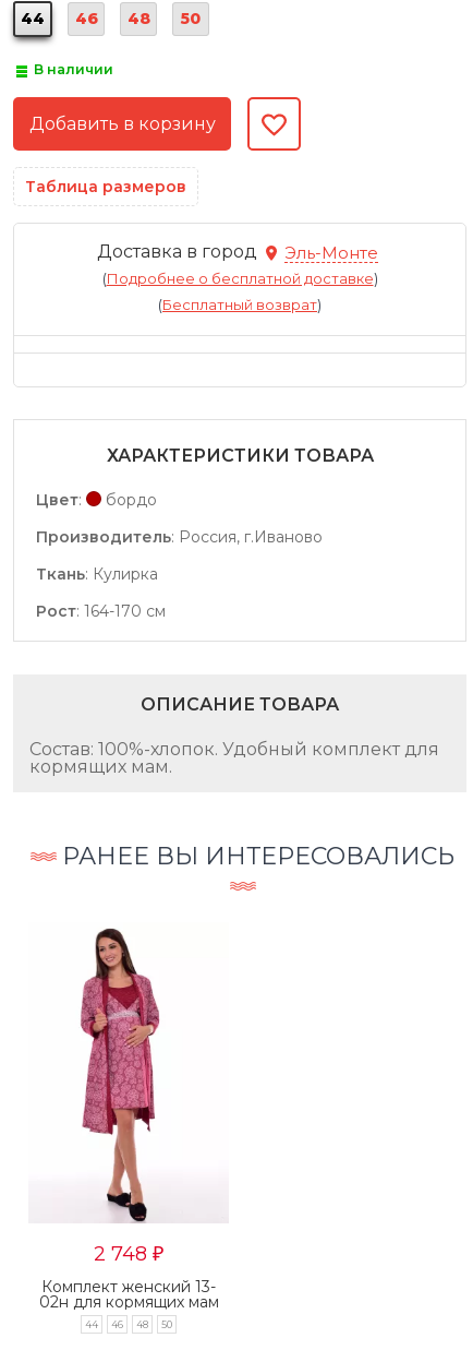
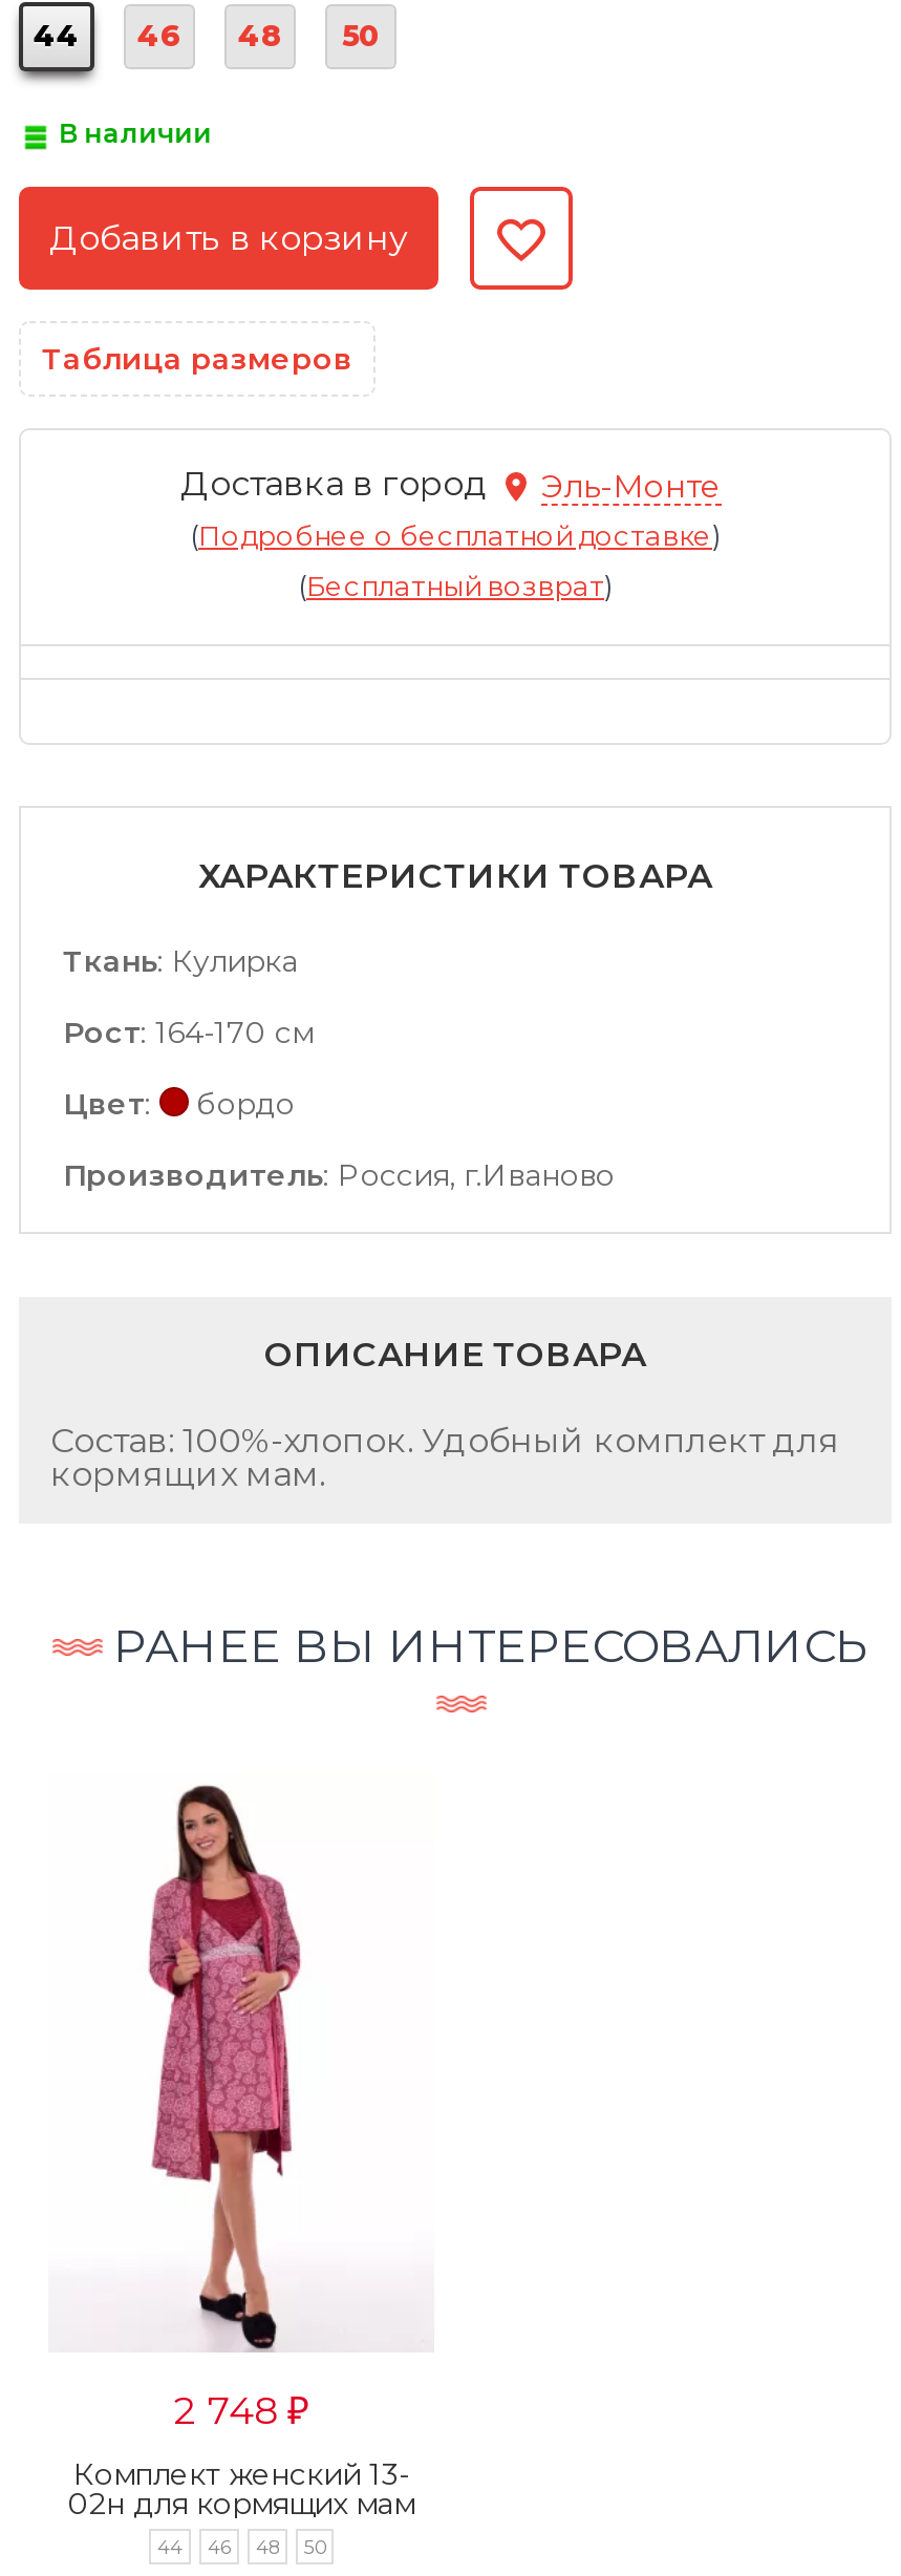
moved [36,490,323,547] -> [63,1086,615,1195]: Цвет: | бордо | Производитель: Россия, г.Иваново
moved [36,565,166,621] -> [63,943,313,1052]: Ткань: Кулирка | Рост: 164-170 см

